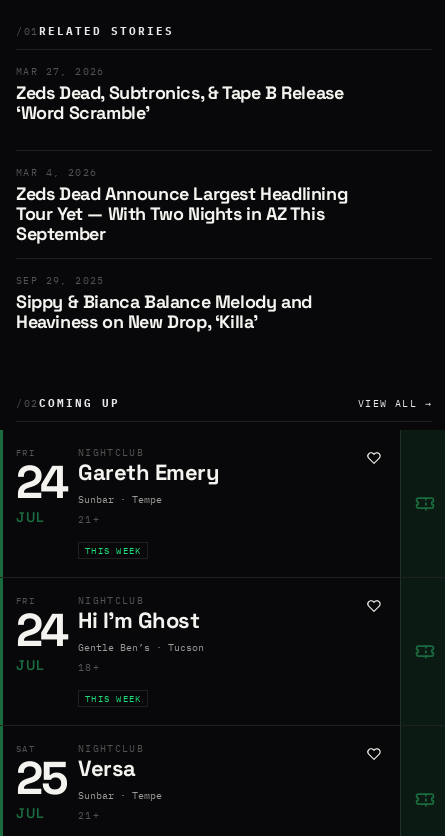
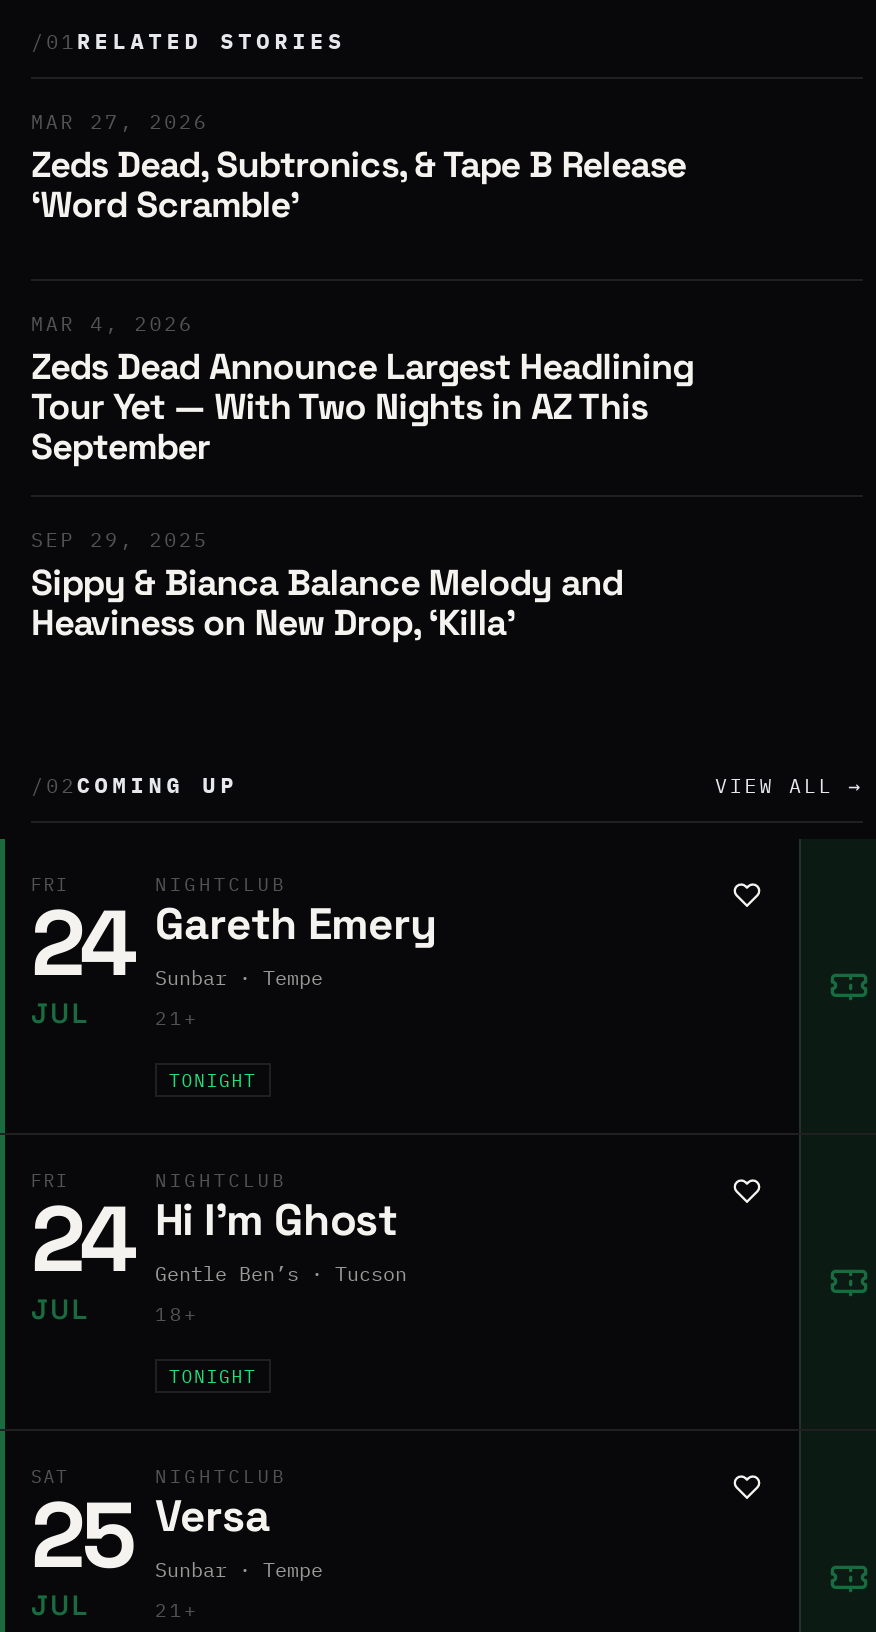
[85,545,141,556] THIS WEEK -> [169,1069,257,1091] TONIGHT
[85,693,141,704] THIS WEEK -> [169,1365,257,1387] TONIGHT

